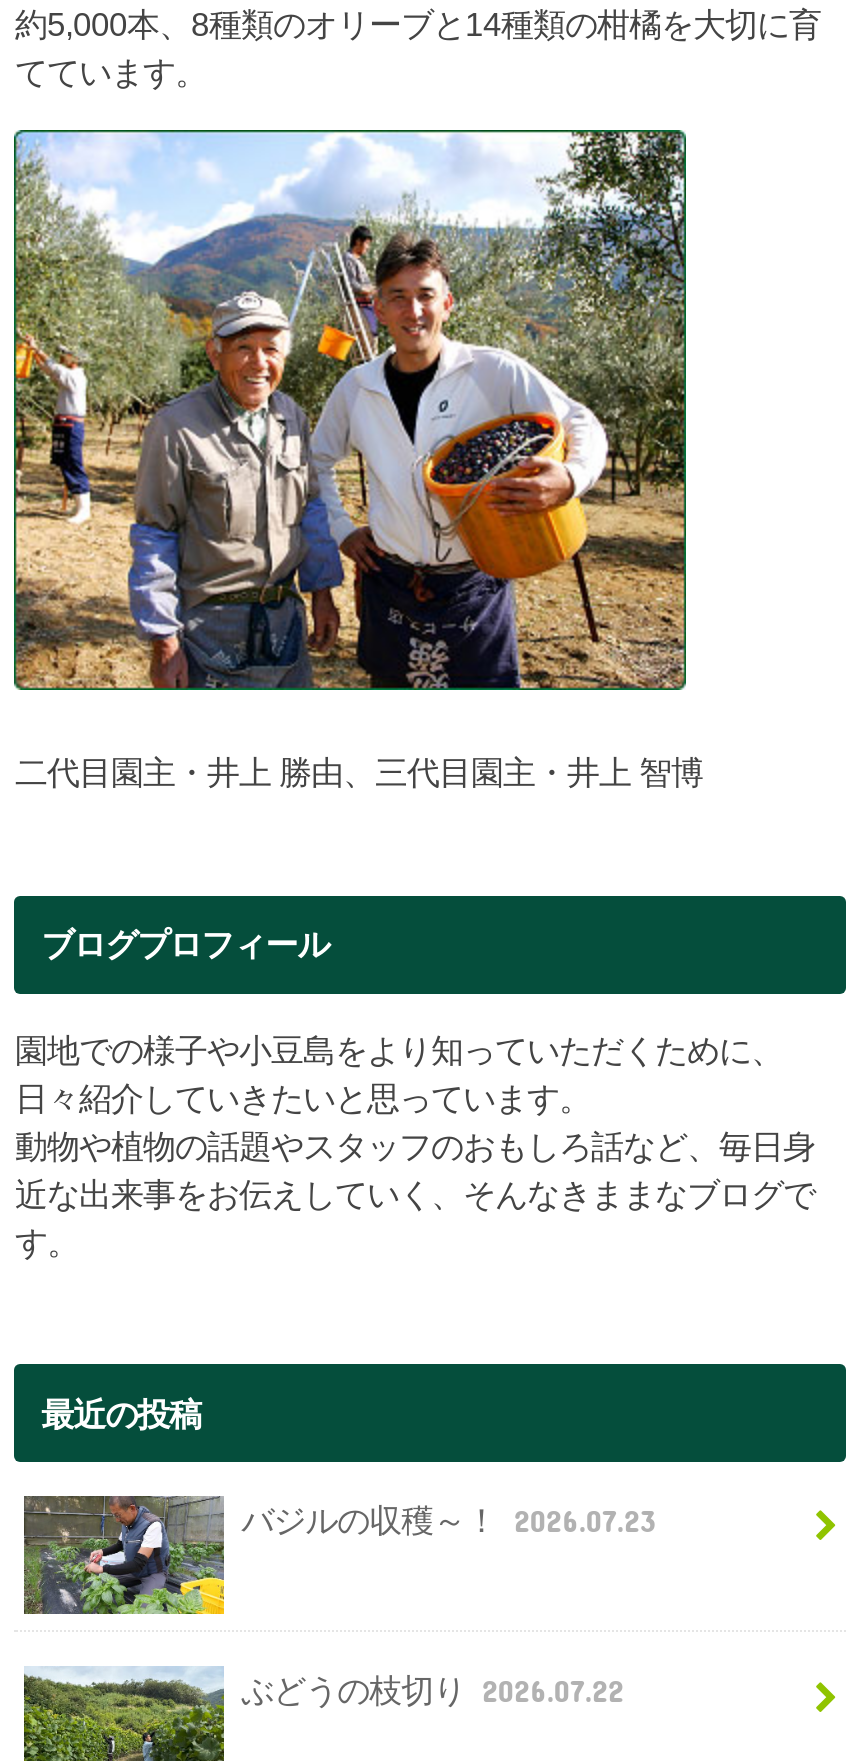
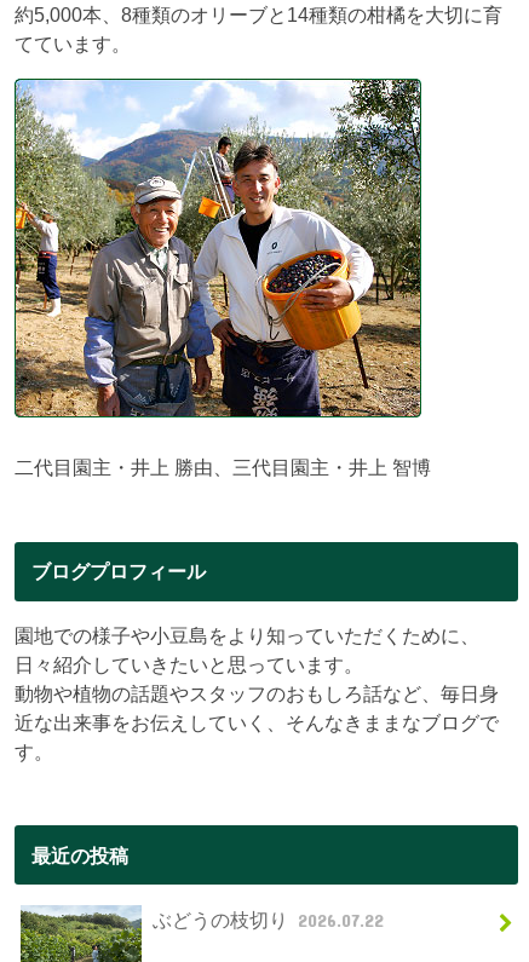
[22,1494,656,1632] [image] | バジルの収穫～！ 2026.07.23 -> none

